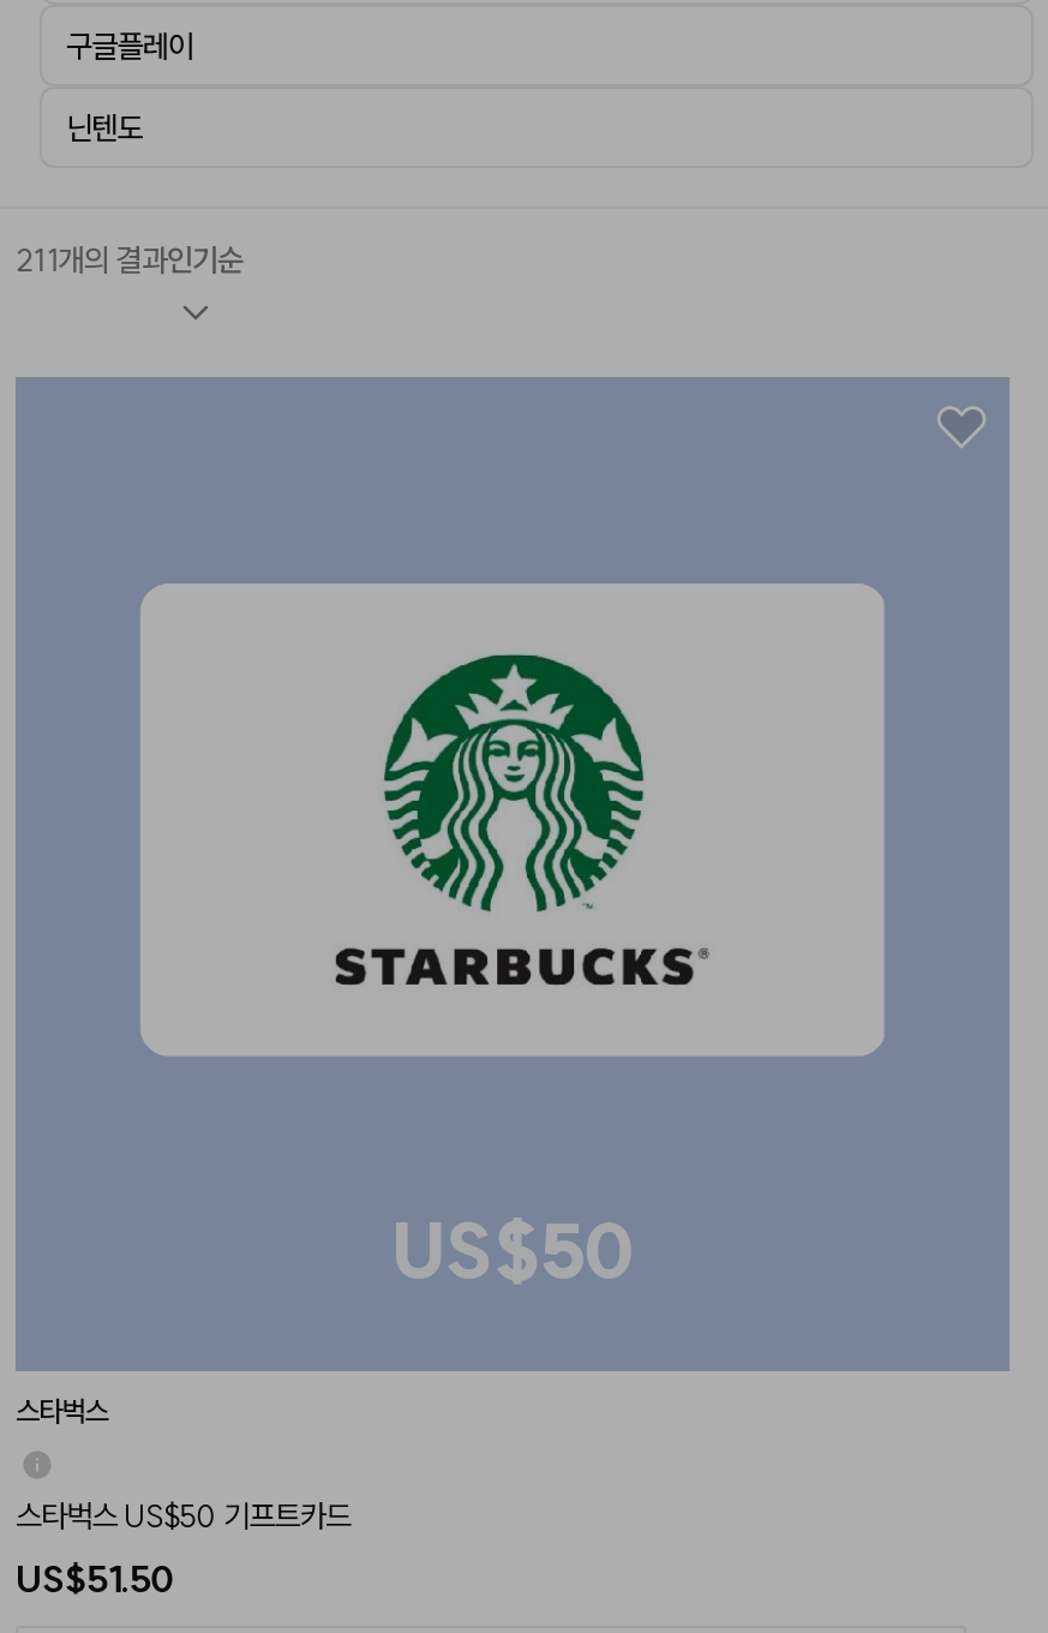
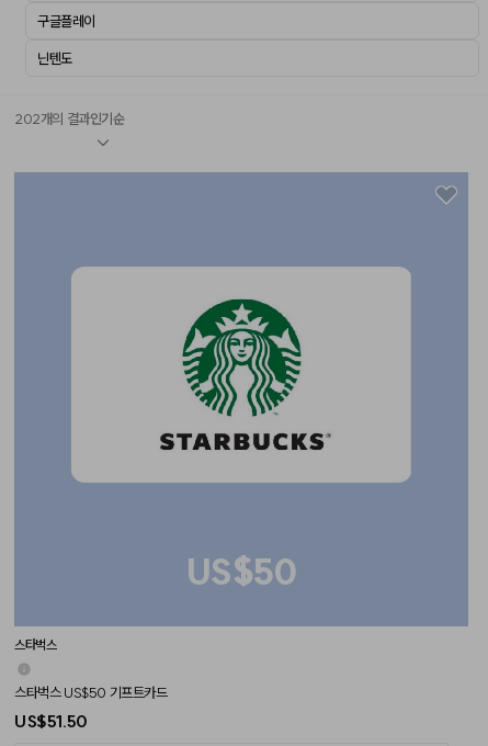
[16,240,243,279] 211개의 결과인기순 -> [14,110,125,127] 202개의 결과인기순

